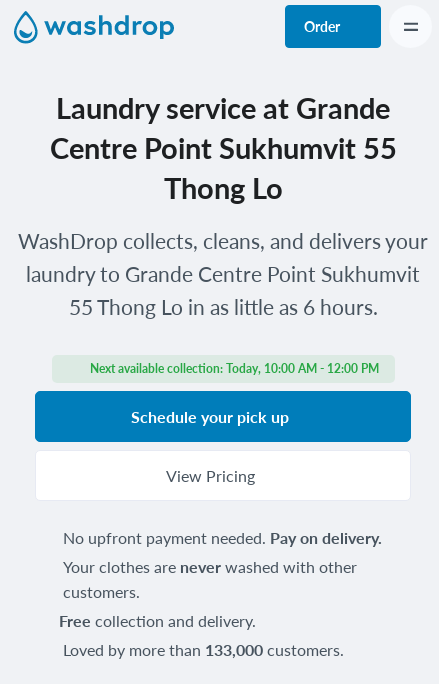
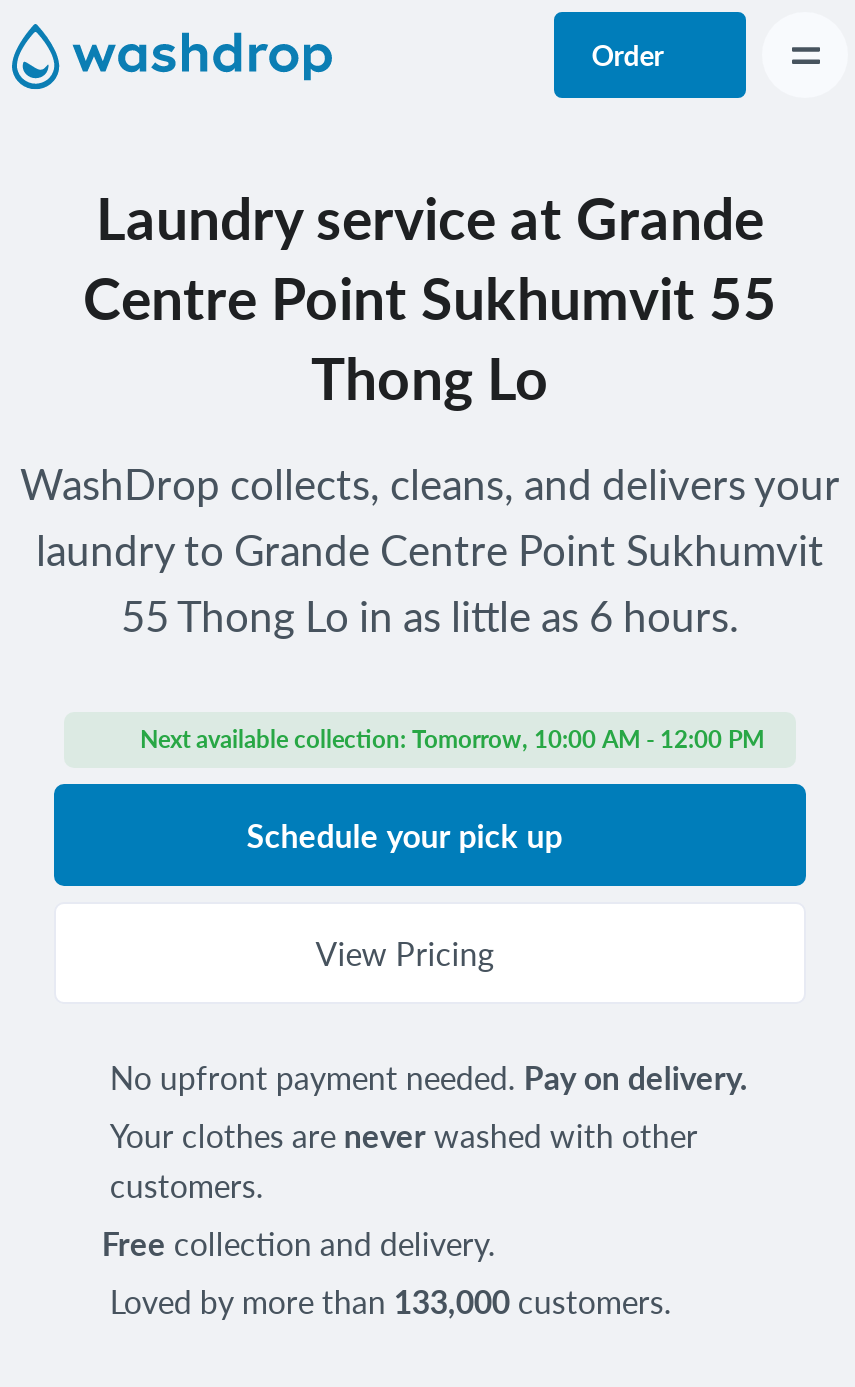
[86,361,378,376] Next available collection: Today, 10:00 AM - 12:00 PM -> [134,724,764,754] Next available collection: Tomorrow, 10:00 AM - 12:00 PM

